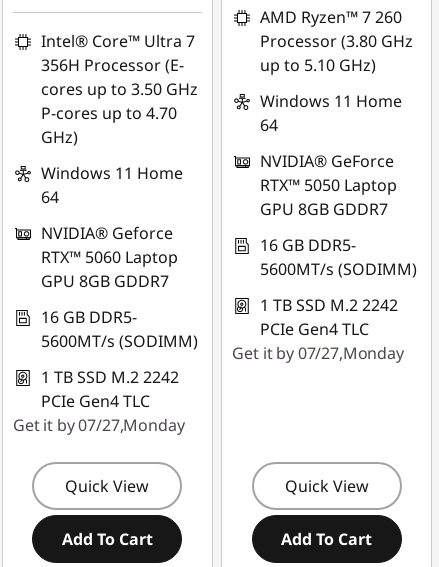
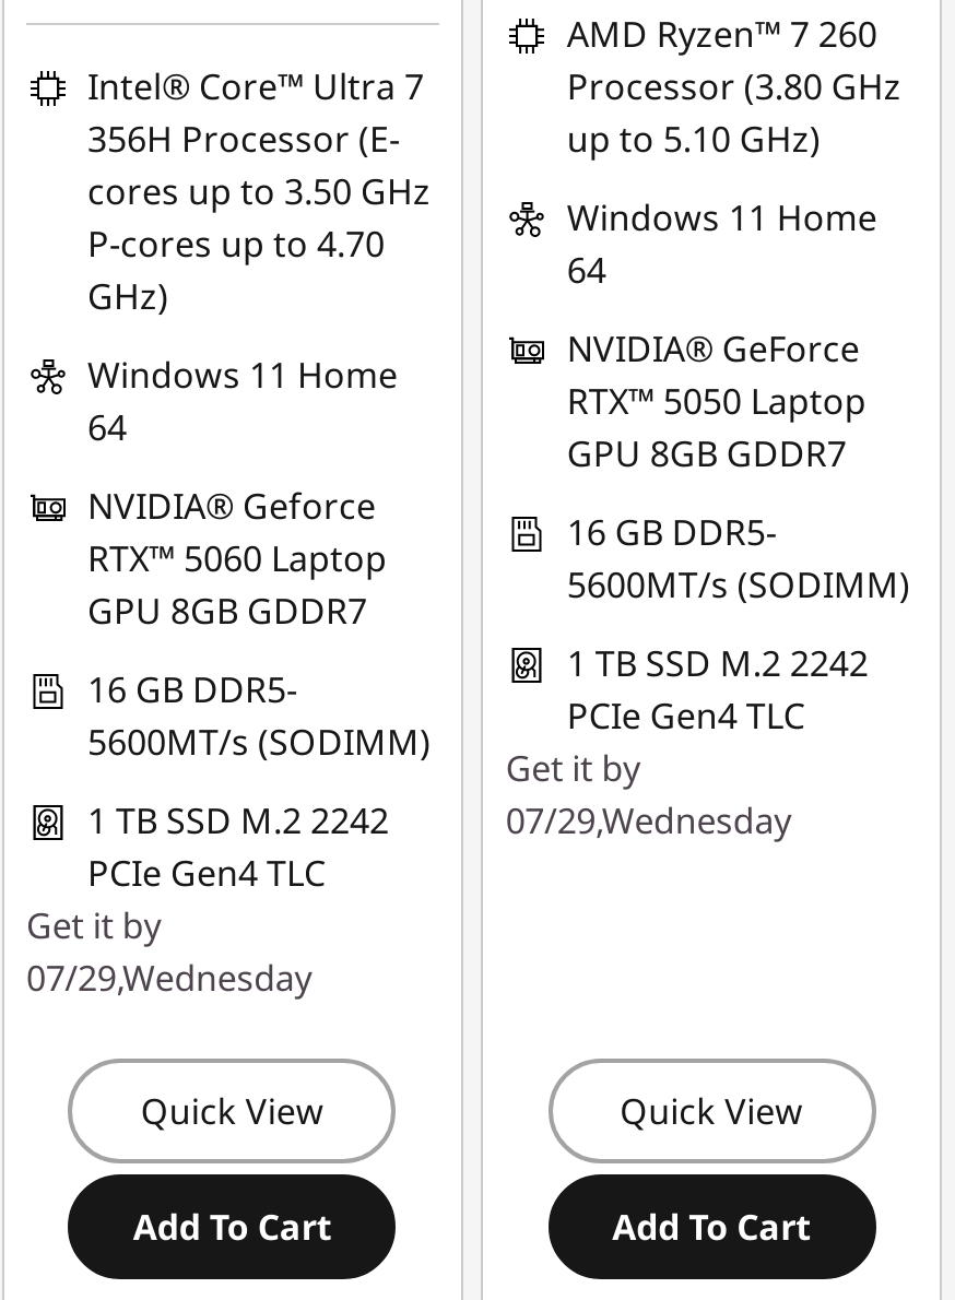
[232,342,404,364] Get it by 07/27,Monday -> [505,744,791,844] Get it by | 07/29,Wednesday
[13,414,184,436] Get it by 07/27,Monday -> [26,901,312,1002] Get it by | 07/29,Wednesday

